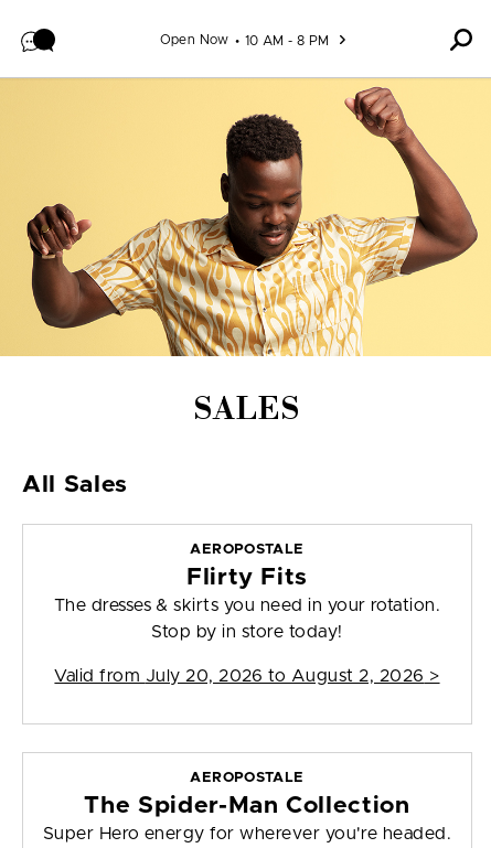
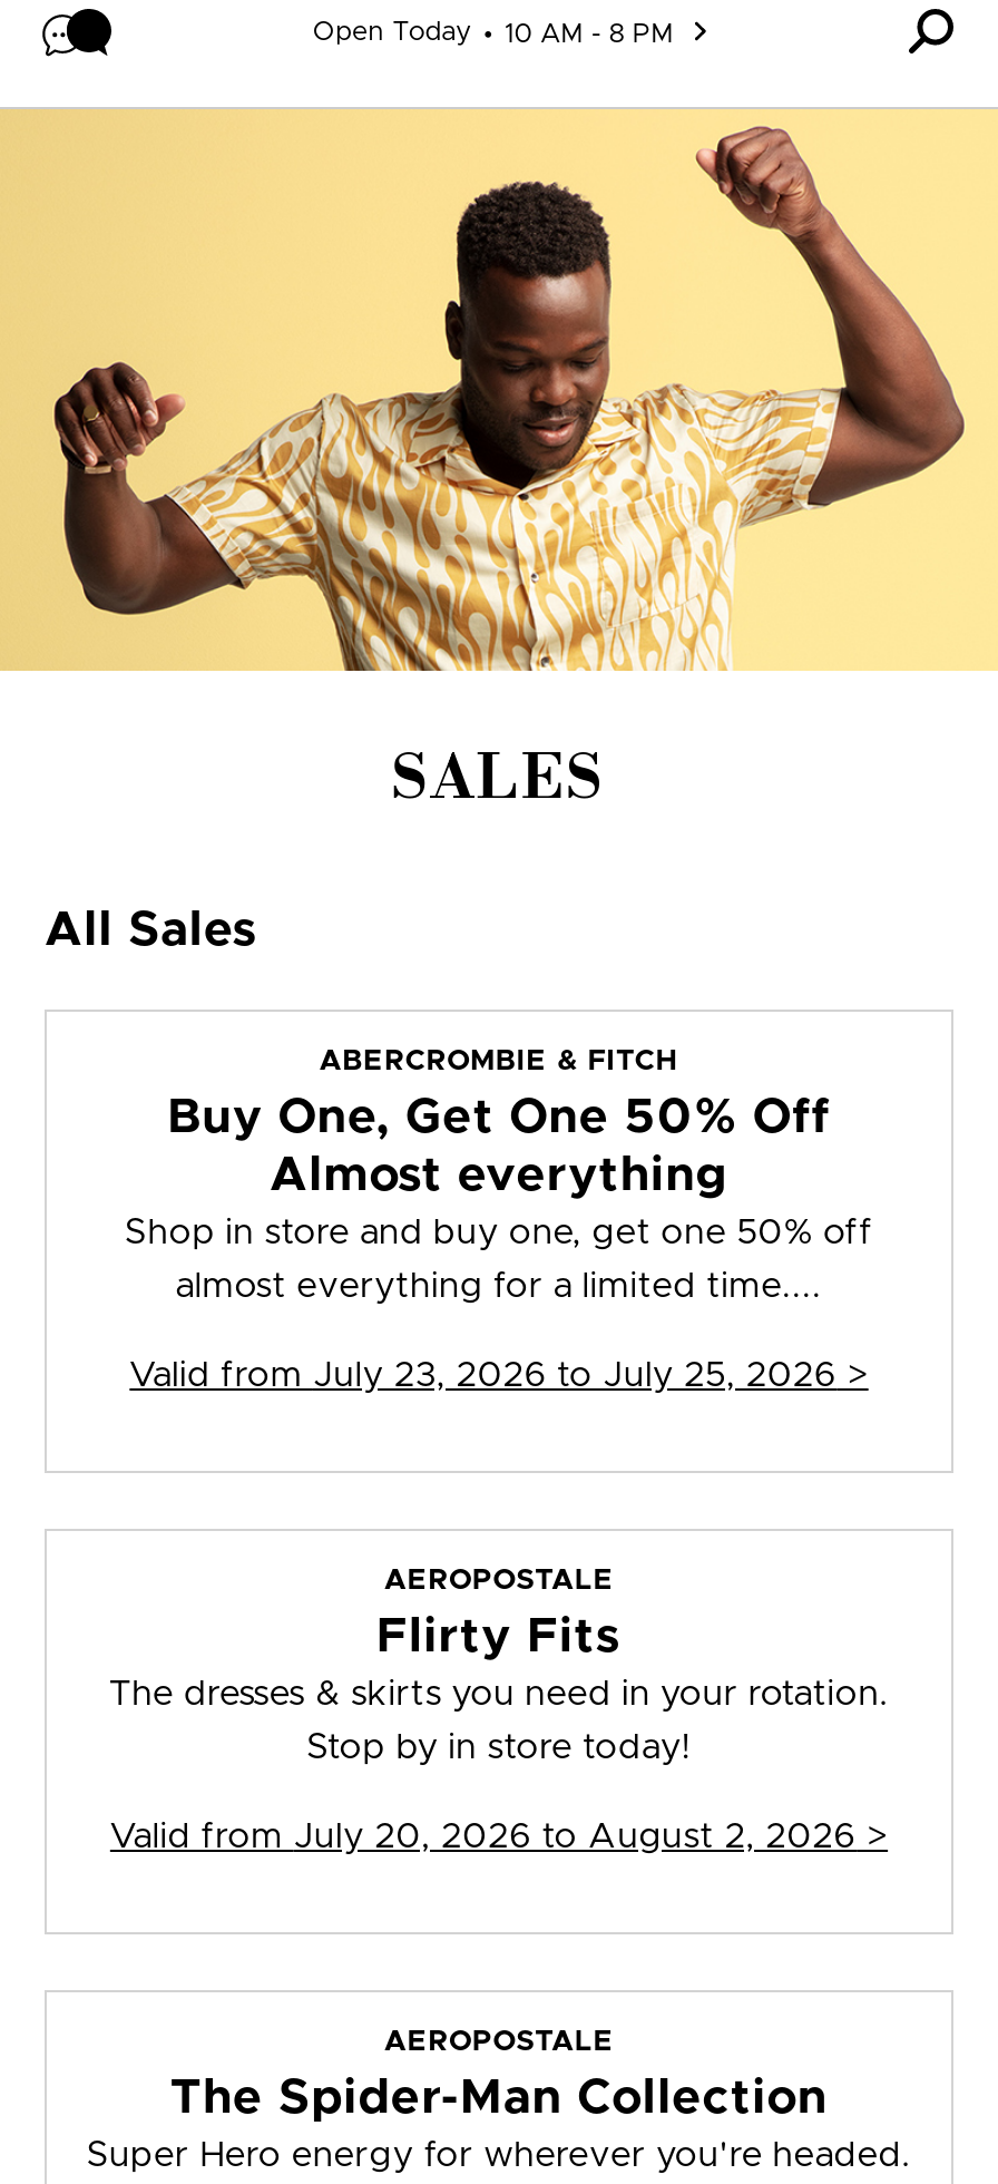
[160,33,229,46] Open Now -> [313,17,472,43] Open Today
none -> [125,1048,873,1393] ABERCROMBIE & FITCH | Buy One, Get One 50% Off | Almost everything | Shop in store and buy one, get one 50% off | almost everything for a limited time.... | Valid from July 23, 2026 to July 25, 2026 >

